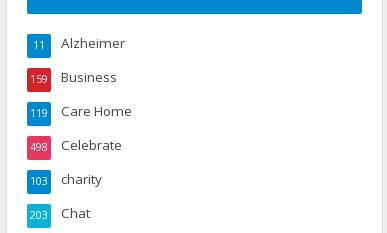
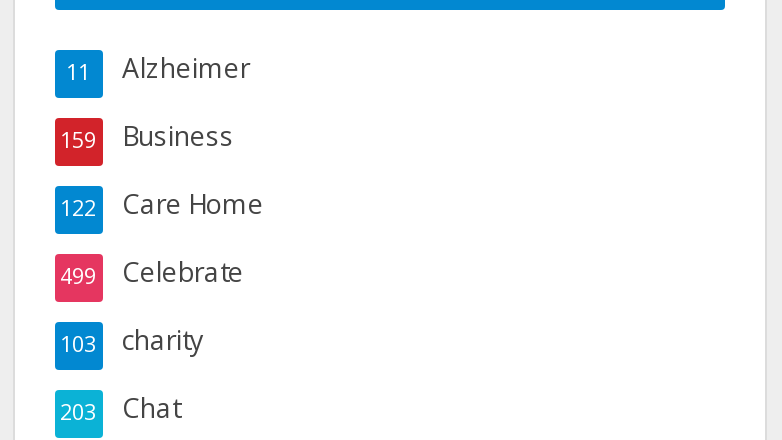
[29,102,131,120] 119 Care Home -> [60,186,264,222] 122 Care Home
[29,136,121,154] 498 Celebrate -> [60,254,244,290] 499 Celebrate

